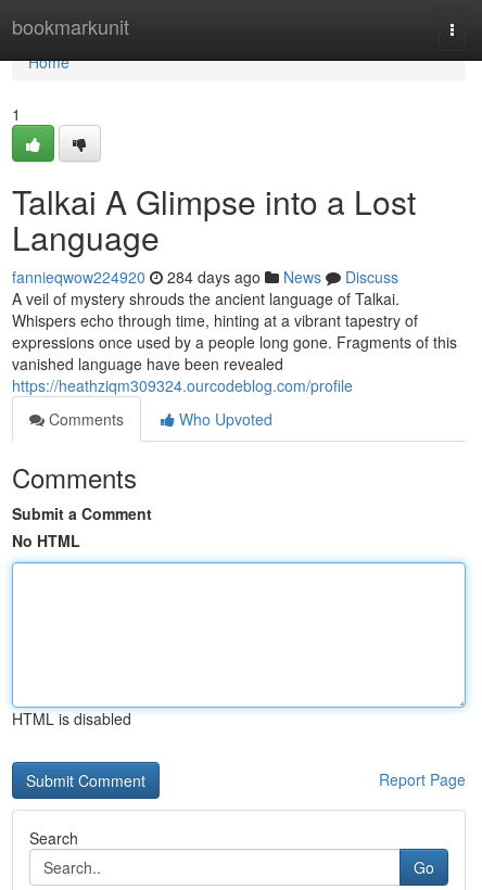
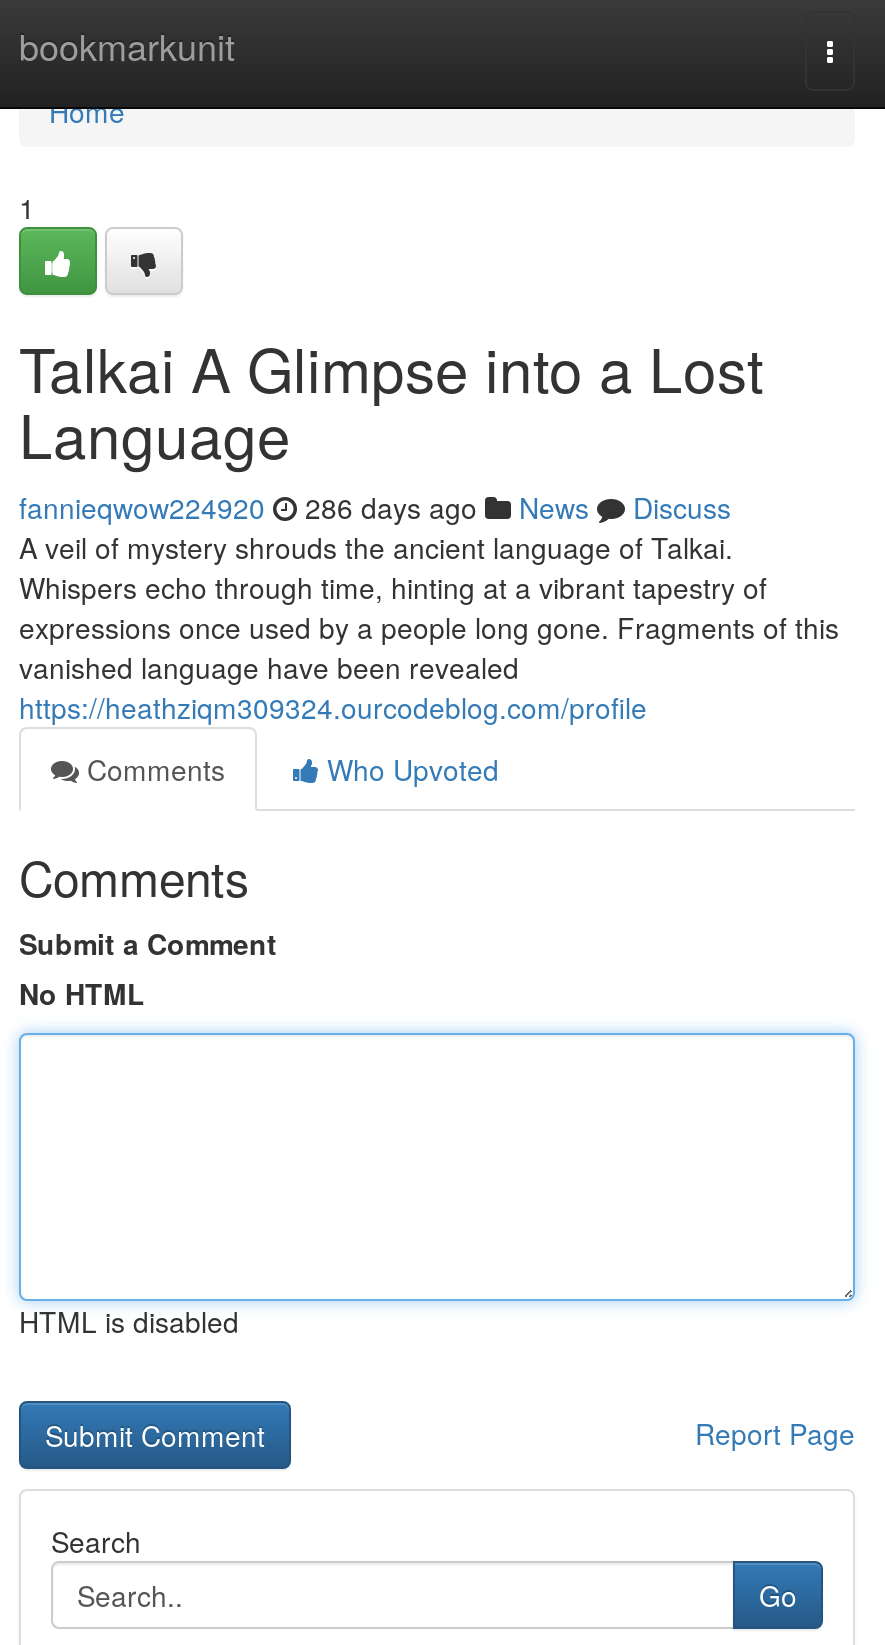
[12,266,398,288] fannieqwow224920 284 days ago News Discuss -> [19,487,731,527] fannieqwow224920 286 days ago News Discuss

